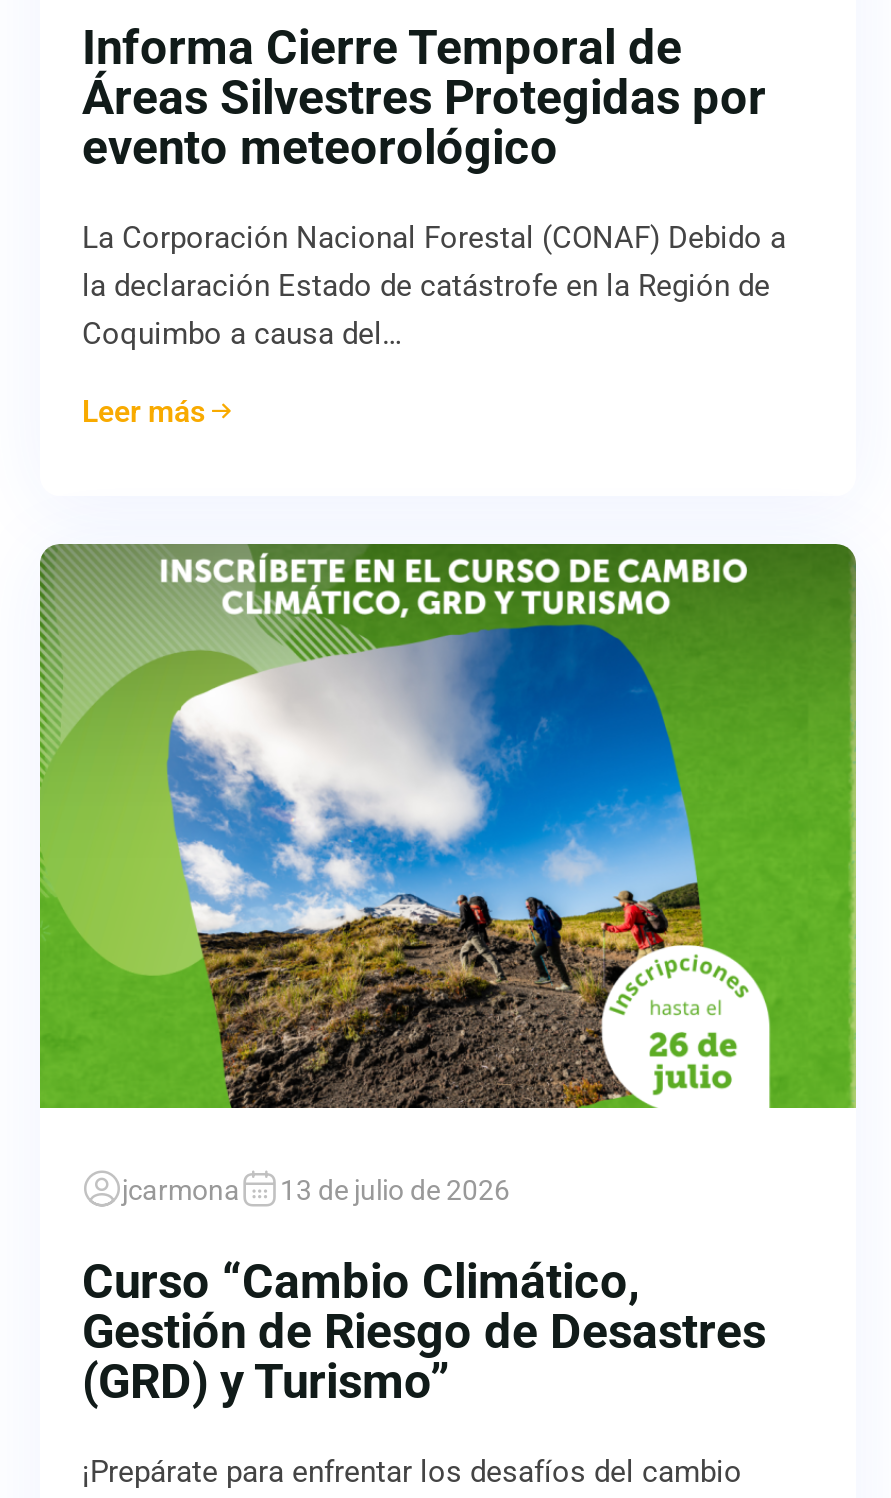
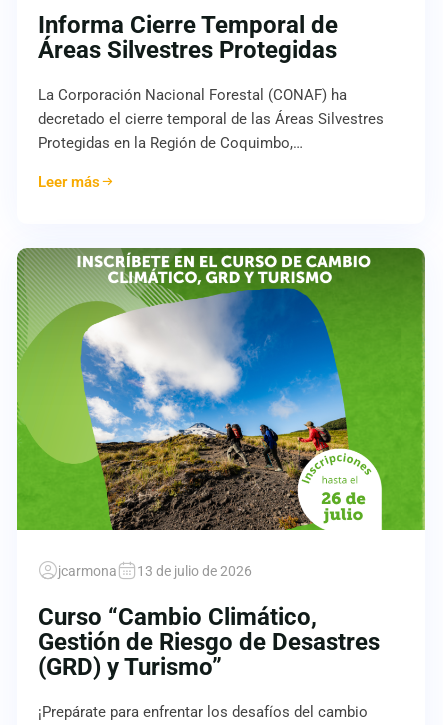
[82,69,766,175] Áreas Silvestres Protegidas por | evento meteorológico -> [38,36,337,64] Áreas Silvestres Protegidas
[82,219,786,351] La Corporación Nacional Forestal (CONAF) Debido a | la declaración Estado de catástrofe en la Región de | Coquimbo a causa del… -> [38,86,384,152] La Corporación Nacional Forestal (CONAF) ha | decretado el cierre temporal de las Áreas Silvestres | Protegidas en la Región de Coquimbo,…

